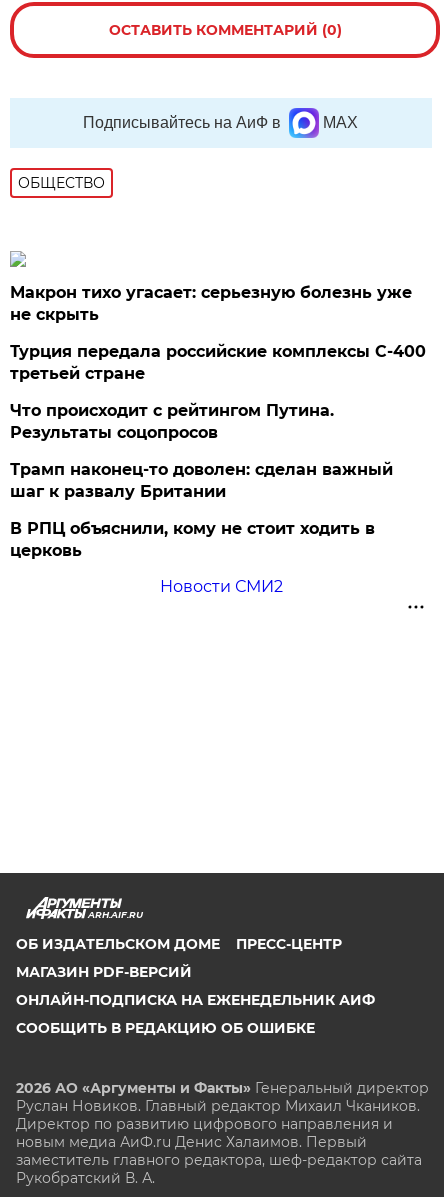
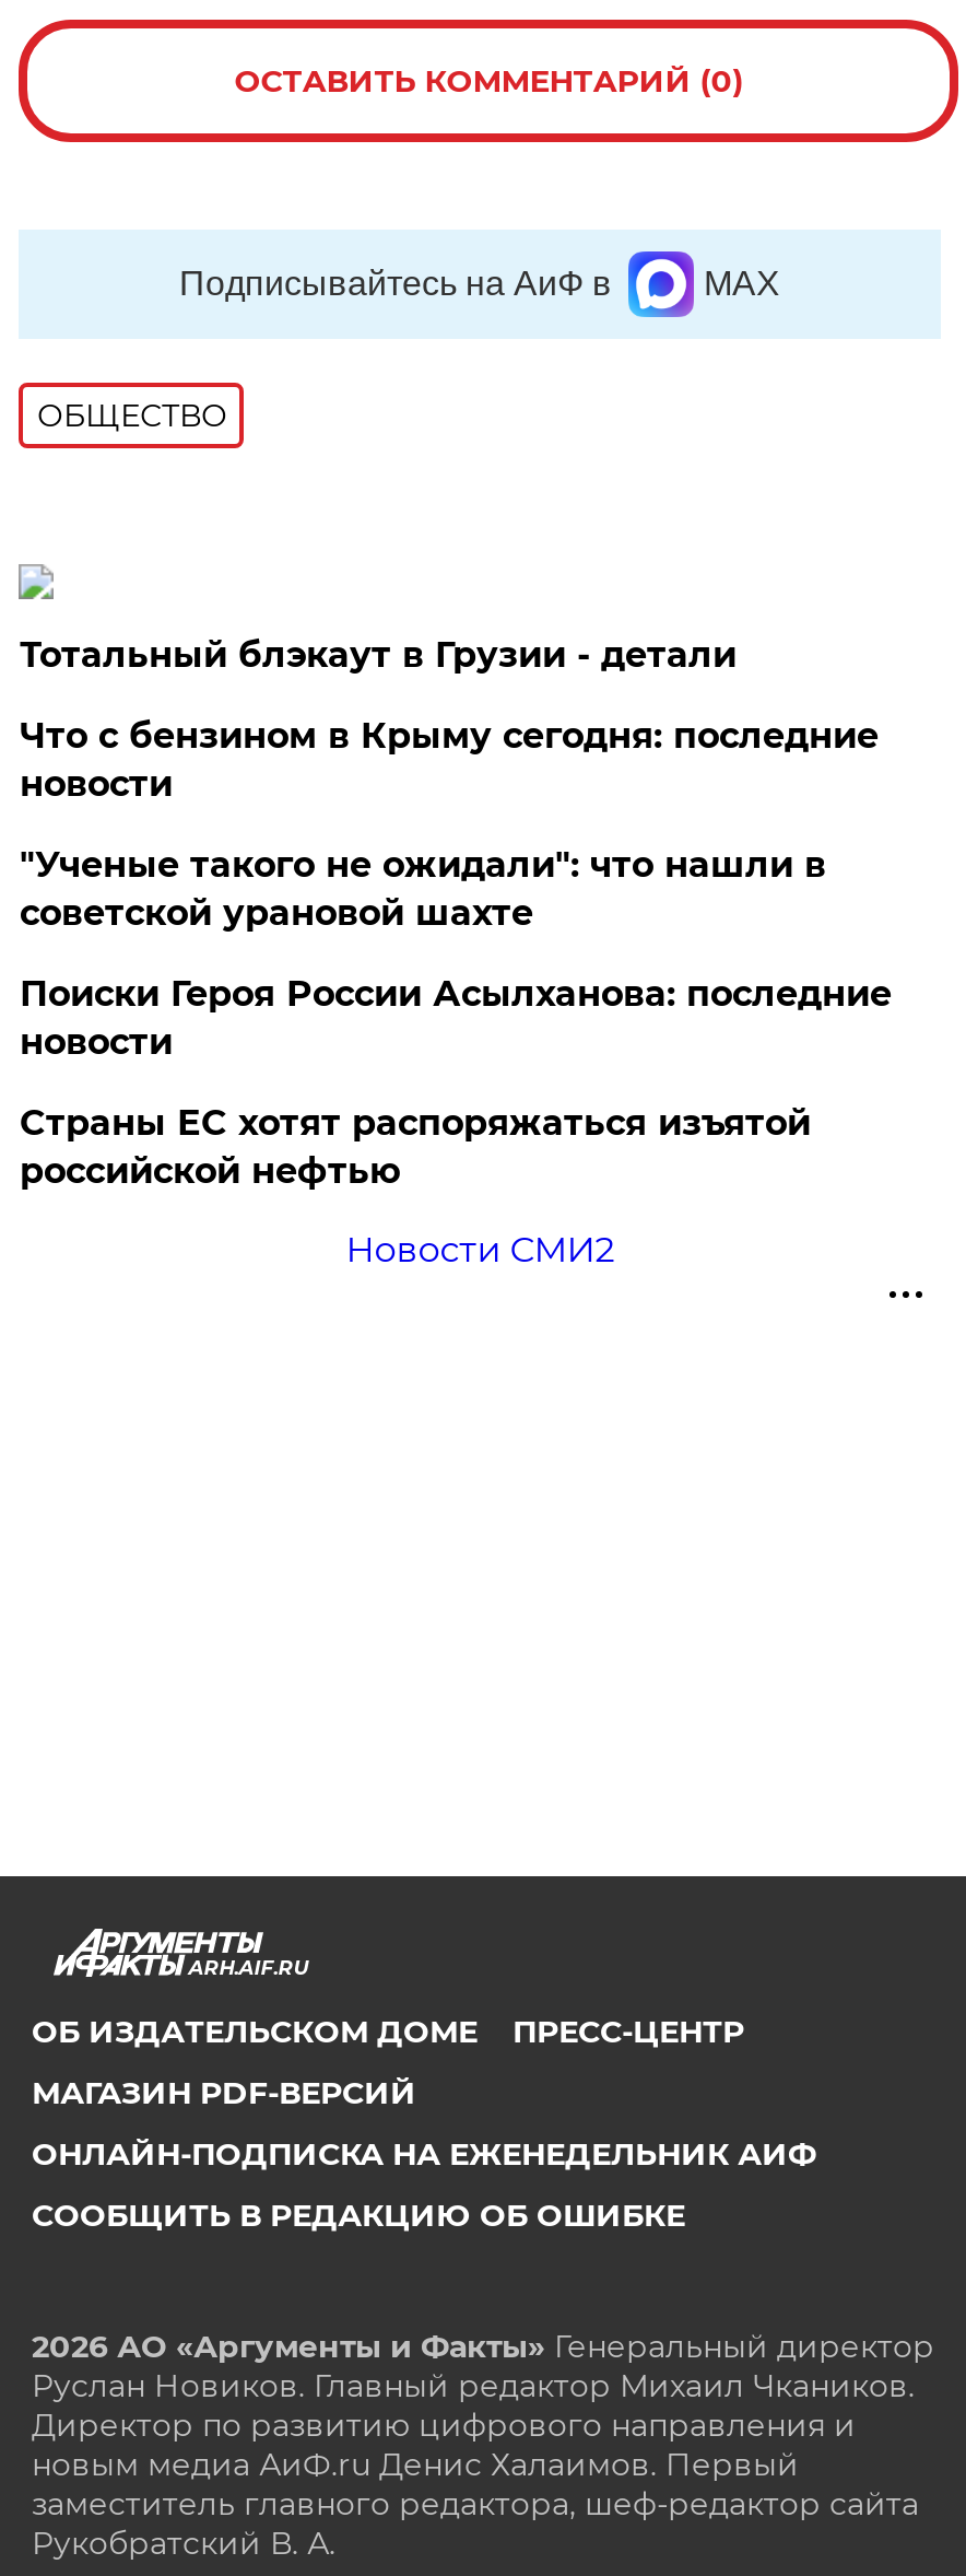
[10,283,412,324] Макрон тихо угасает: серьезную болезнь уже | не скрыть -> [19,635,736,677] Тотальный блэкаут в Грузии - детали
[10,342,426,383] Турция передала российские комплексы С-400 | третьей стране -> [19,716,878,806] Что с бензином в Крыму сегодня: последние | новости
[10,401,334,442] Что происходит с рейтингом Путина. | Результаты соцопросов -> [19,845,826,935] "Ученые такого не ожидали": что нашли в | советской урановой шахте
[10,460,393,501] Трамп наконец-то доволен: сделан важный | шаг к развалу Британии -> [19,974,891,1064] Поиски Героя России Асылханова: последние | новости
[10,519,375,560] В РПЦ объяснили, кому не стоит ходить в | церковь -> [19,1103,811,1193] Страны ЕС хотят распоряжаться изъятой | российской нефтью

